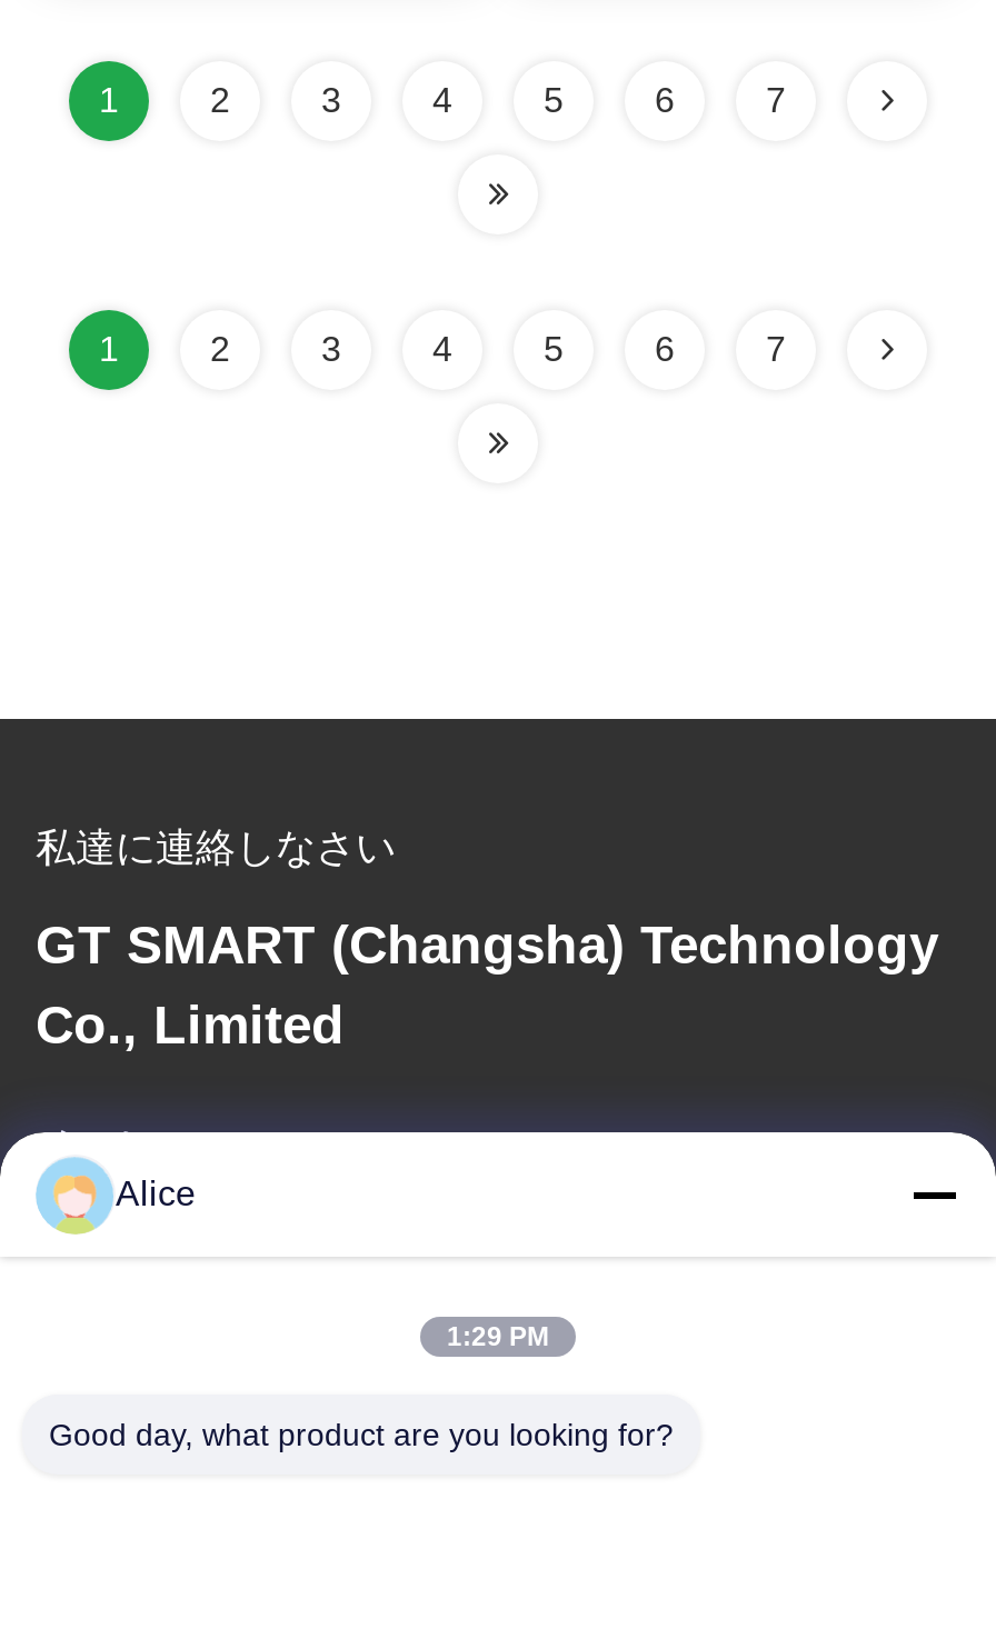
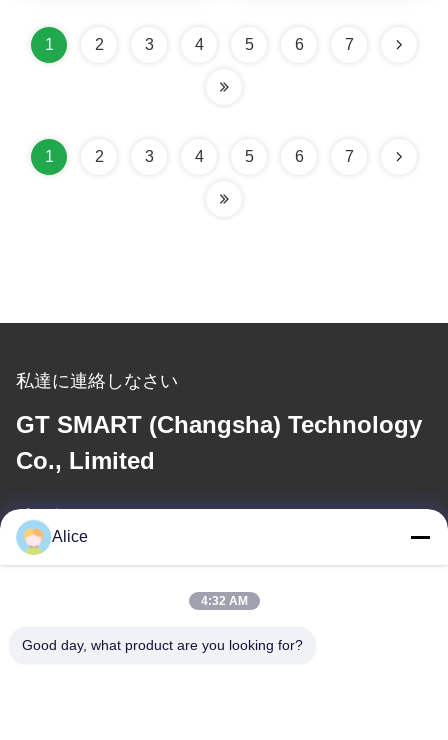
[447,1321,549,1352] 1:29 PM -> [200,594,247,608] 4:32 AM

